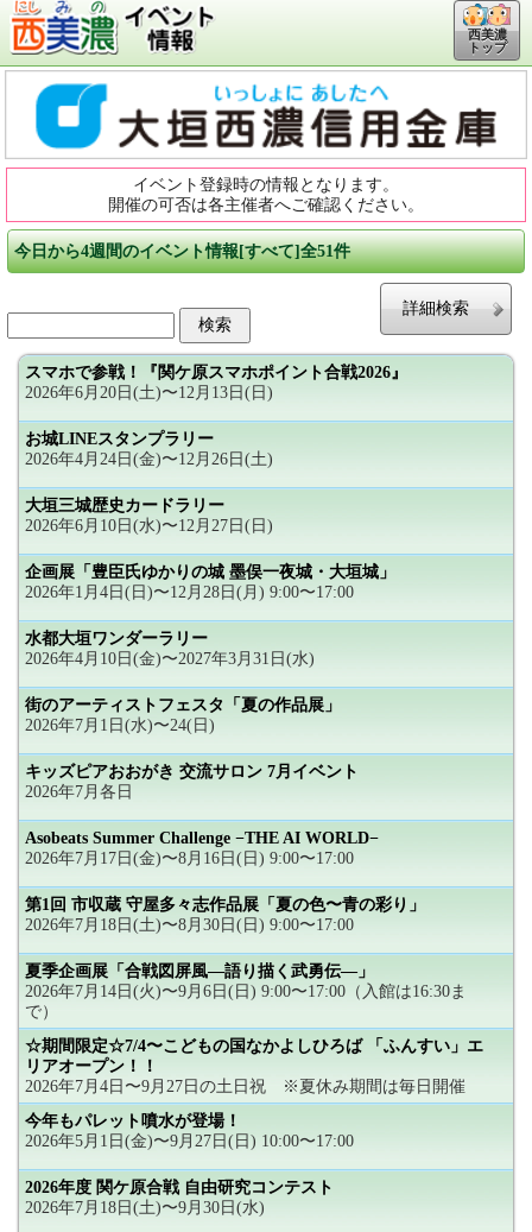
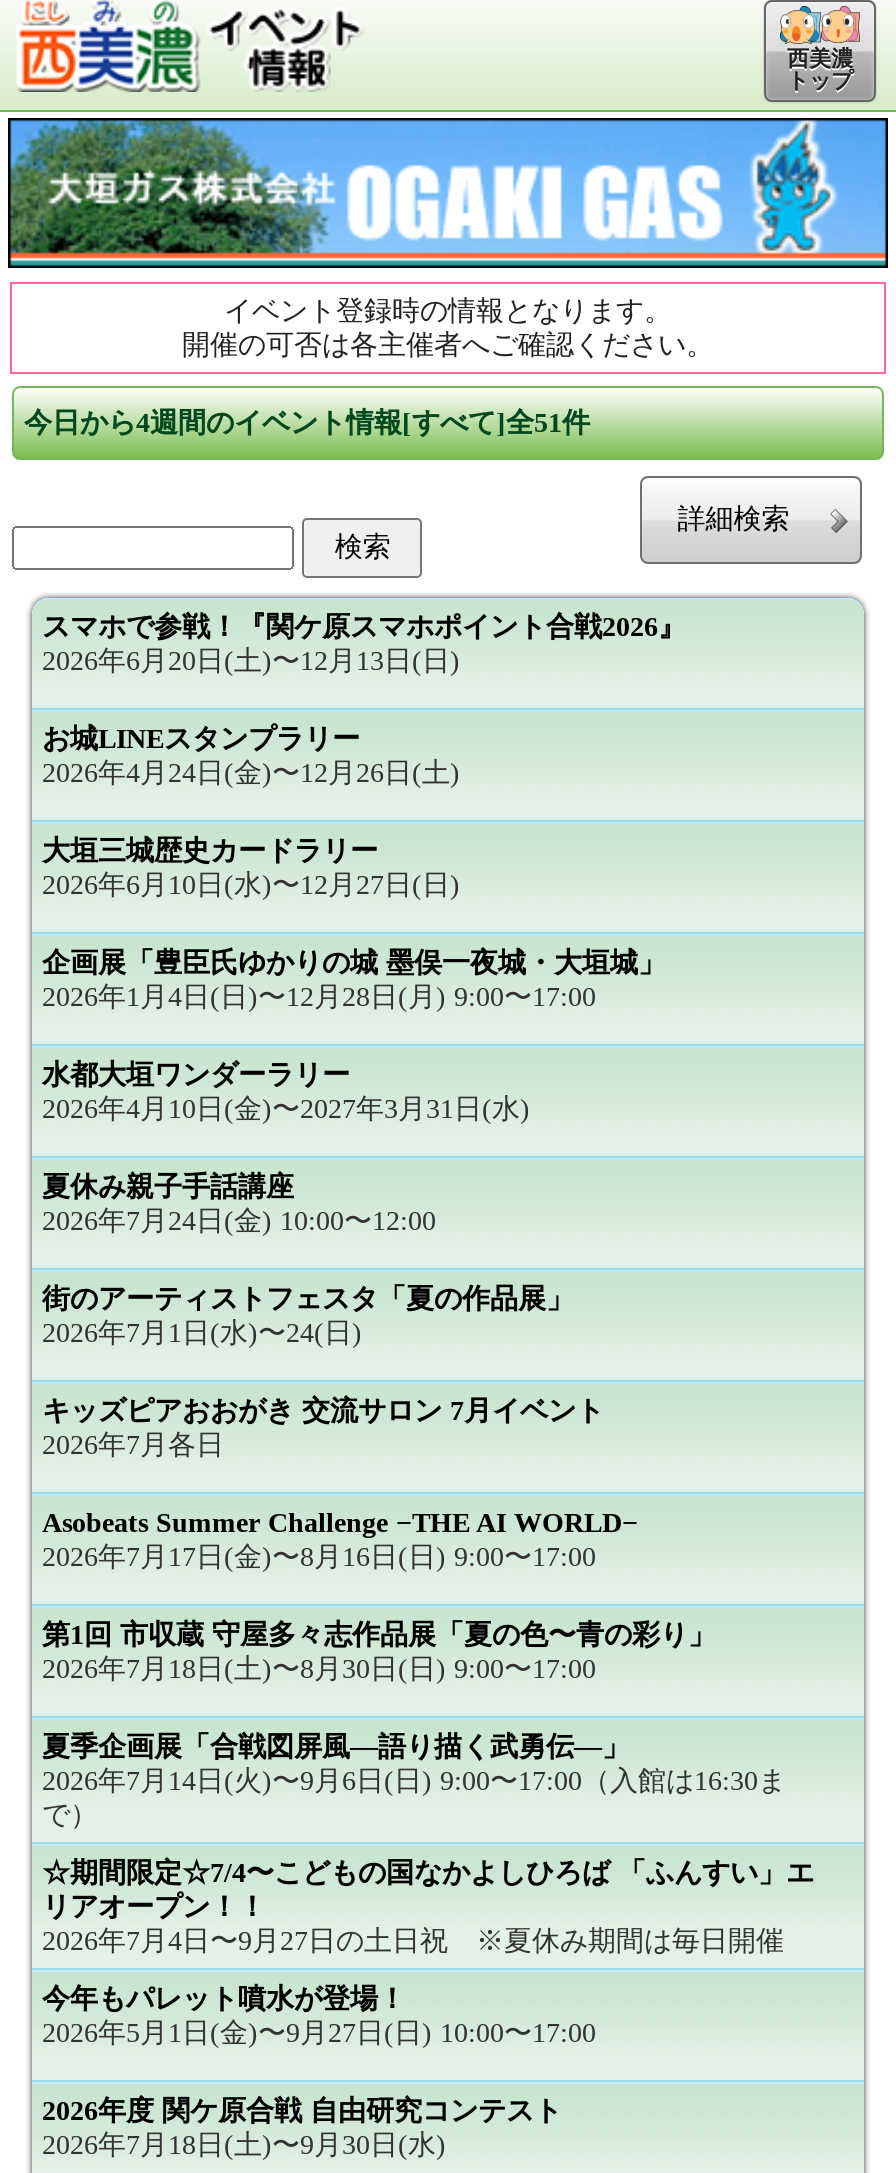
[5,70,527,159] [image] -> [6,116,890,270] [image]
none -> [42,1172,436,1236] 夏休み親子手話講座 | 2026年7月24日(金) 10:00〜12:00

